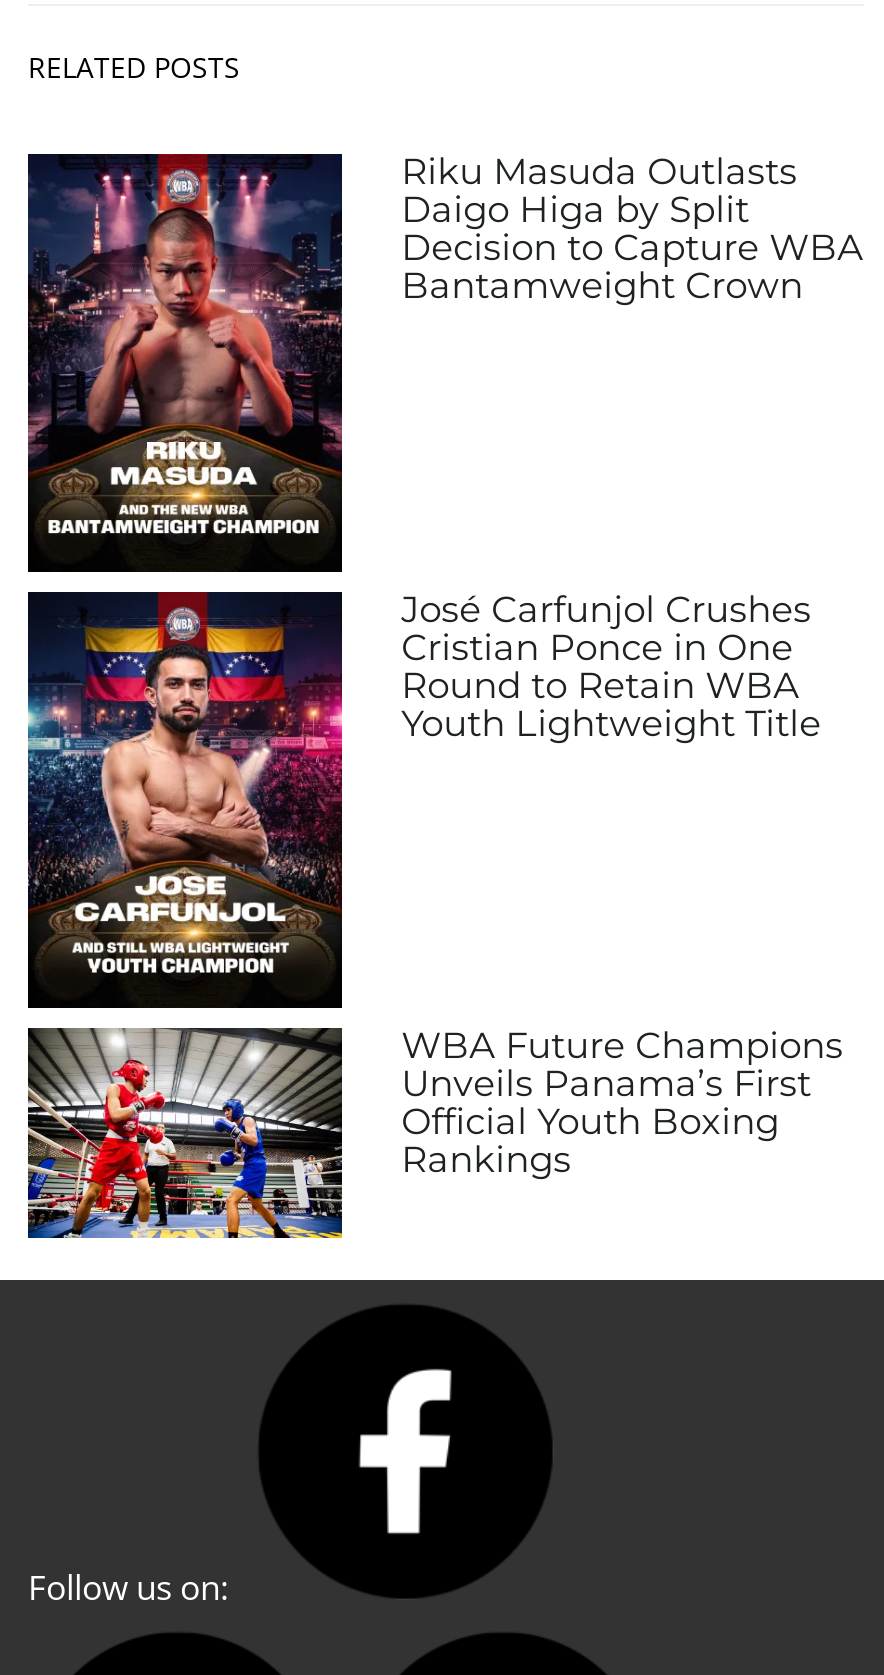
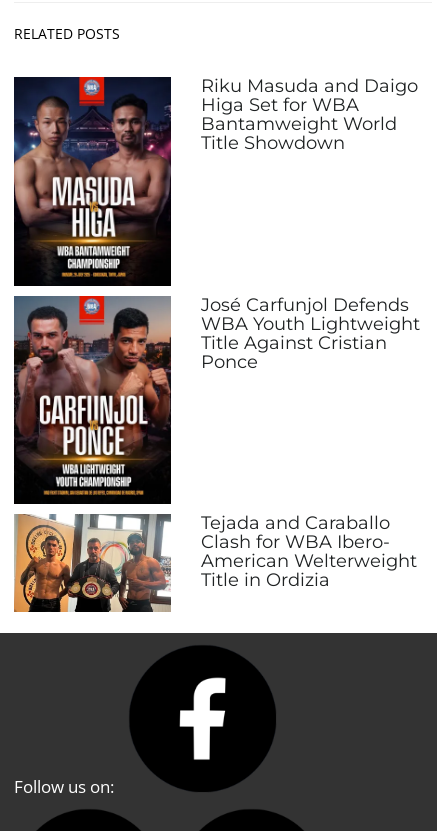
[26,150,863,548] [image] | Riku Masuda Outlasts | Daigo Higa by Split | Decision to Capture WBA | Bantamweight Crown -> [13,75,418,277] [image] | Riku Masuda and Daigo | Higa Set for WBA | Bantamweight World | Title Showdown
[26,587,821,984] [image] | José Carfunjol Crushes | Cristian Ponce in One | Round to Retain WBA | Youth Lightweight Title -> [13,293,420,495] [image] | José Carfunjol Defends | WBA Youth Lightweight | Title Against Cristian | Ponce
[26,1024,843,1240] [image] | WBA Future Champions | Unveils Panama’s First | Official Youth Boxing | Rankings -> [13,512,417,613] [image] | Tejada and Caraballo | Clash for WBA Ibero- | American Welterweight | Title in Ordizia

